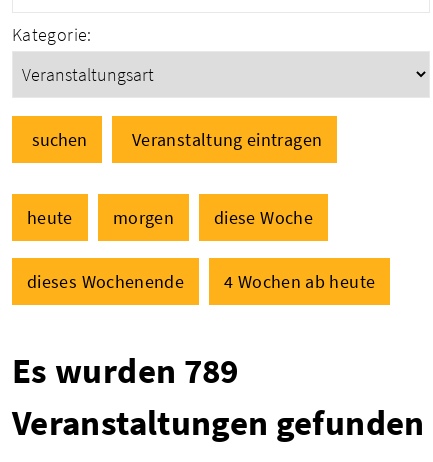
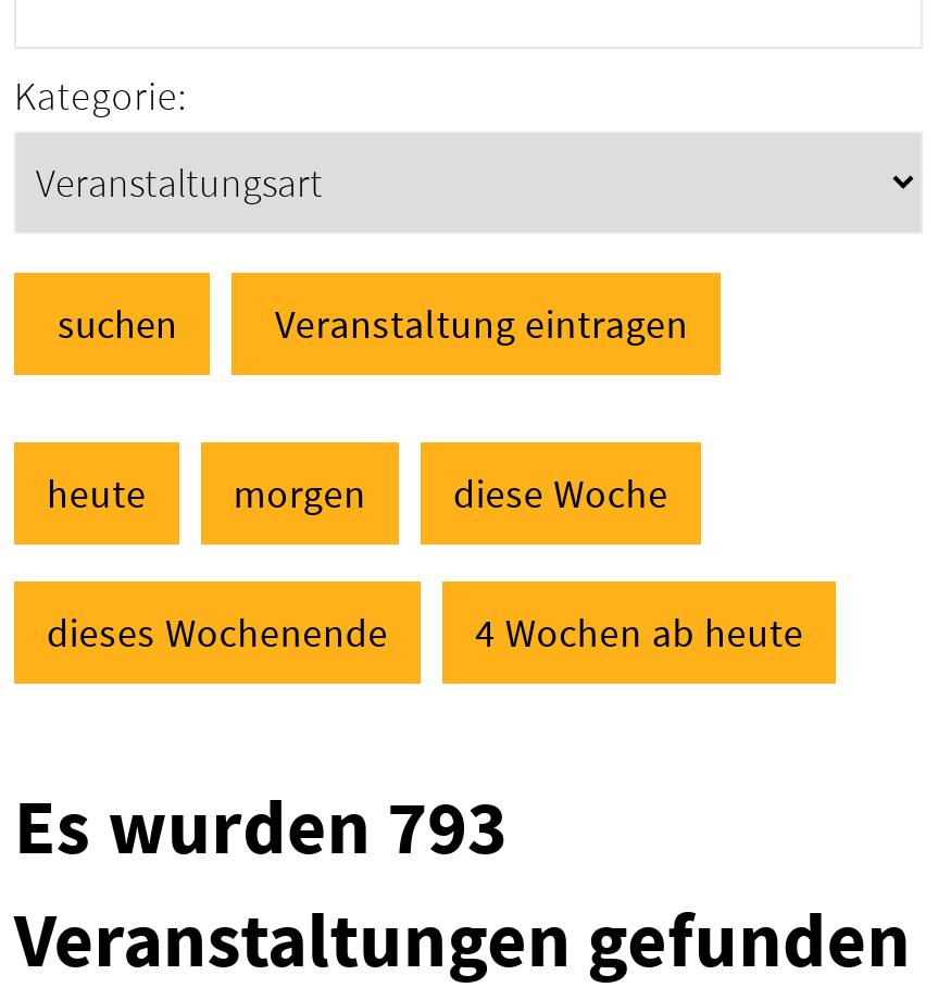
[12,349,239,393] Es wurden 789 -> [14,780,507,875] Es wurden 793

